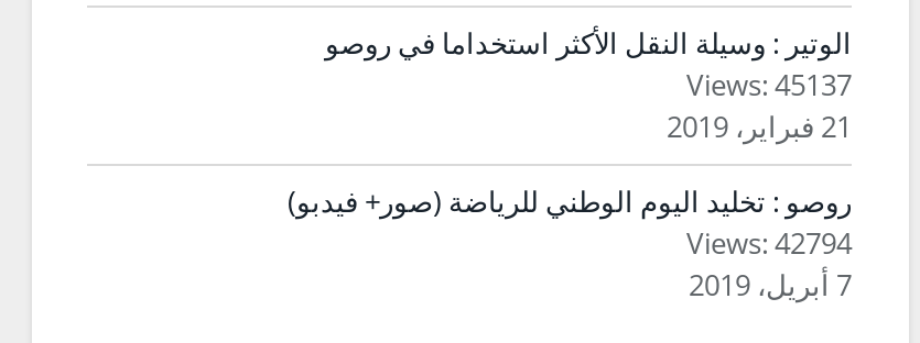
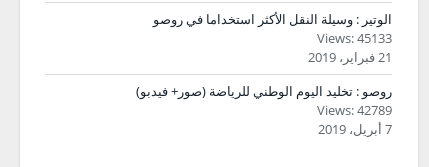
[686,64,852,104] Views: 45137 -> [317,29,392,47] Views: 45133
[686,223,852,262] Views: 42794 -> [317,101,392,119] Views: 42789

